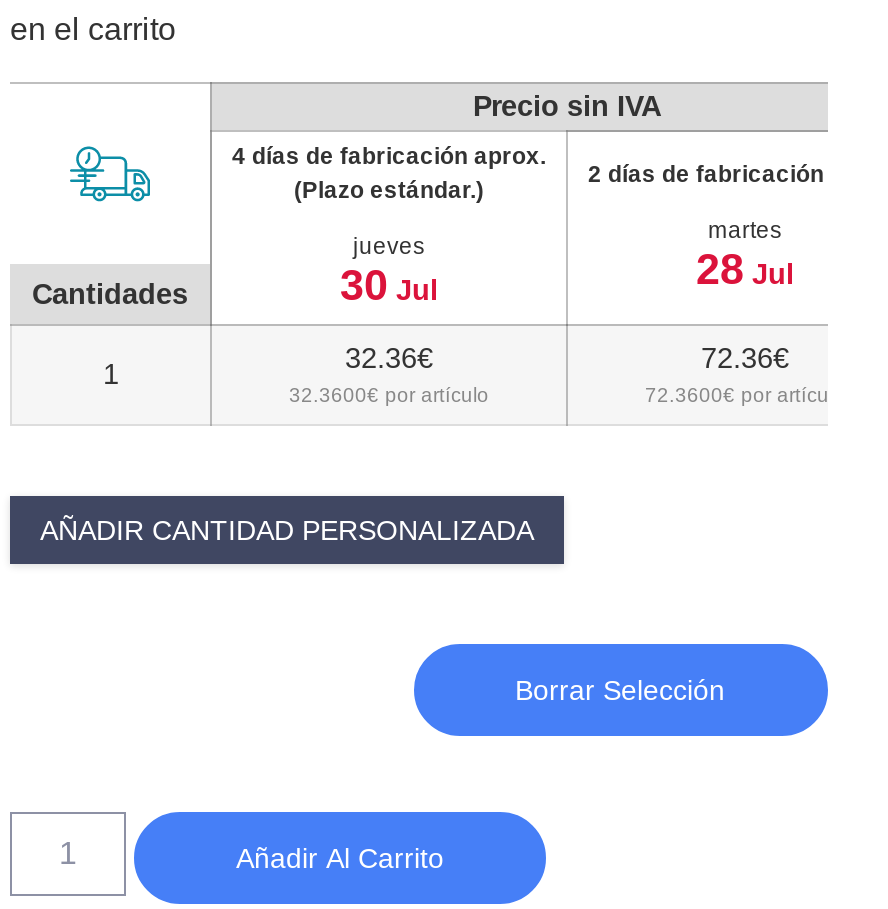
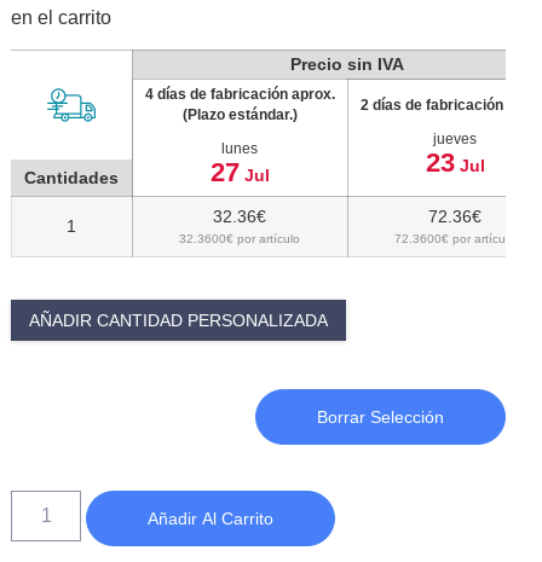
[696,219,794,295] martes | 28 Jul -> [426,132,485,178] jueves | 23 Jul
[340,235,438,311] jueves | 30 Jul -> [211,142,270,188] lunes | 27 Jul

